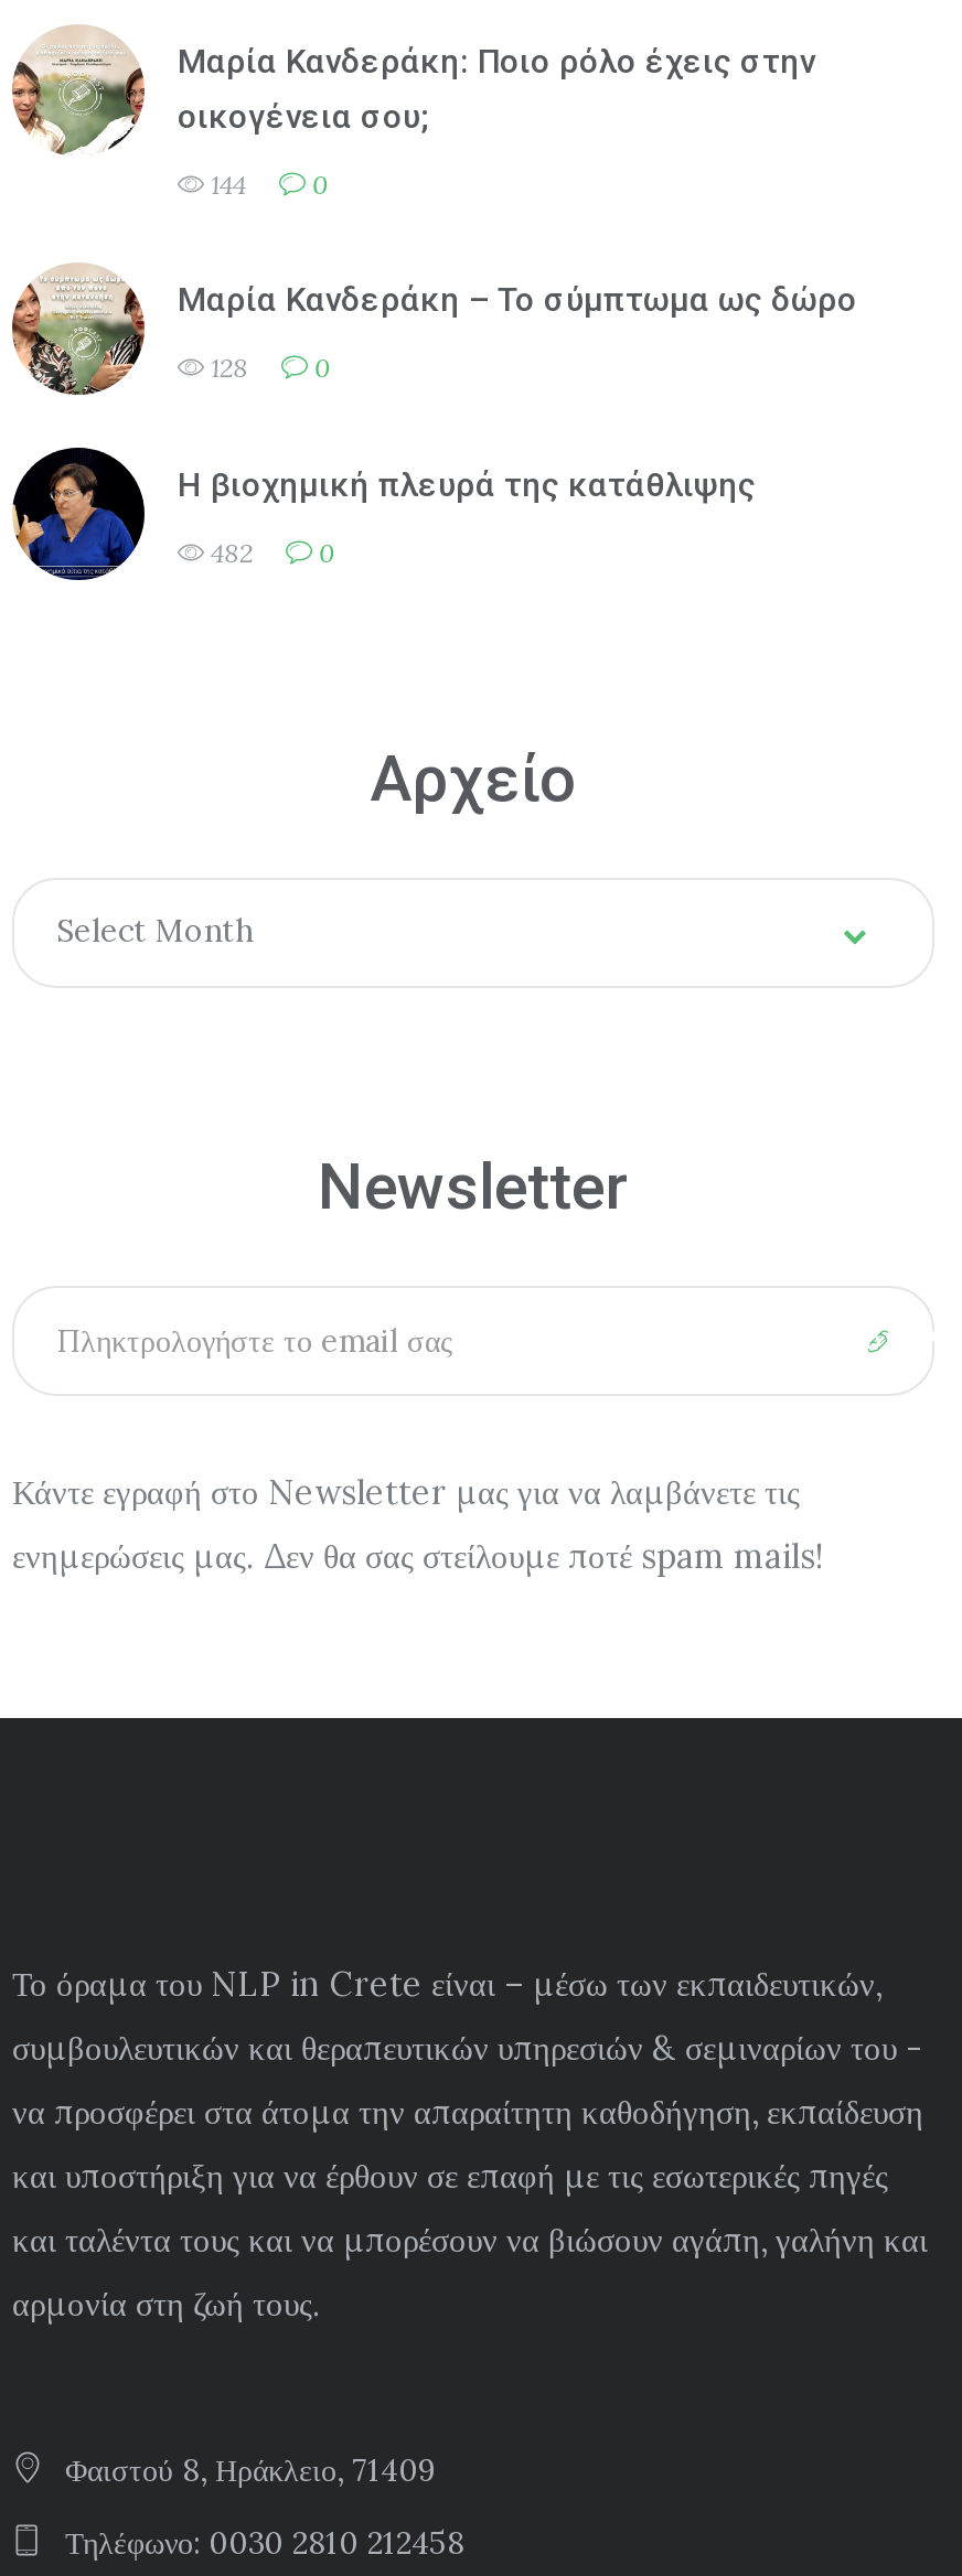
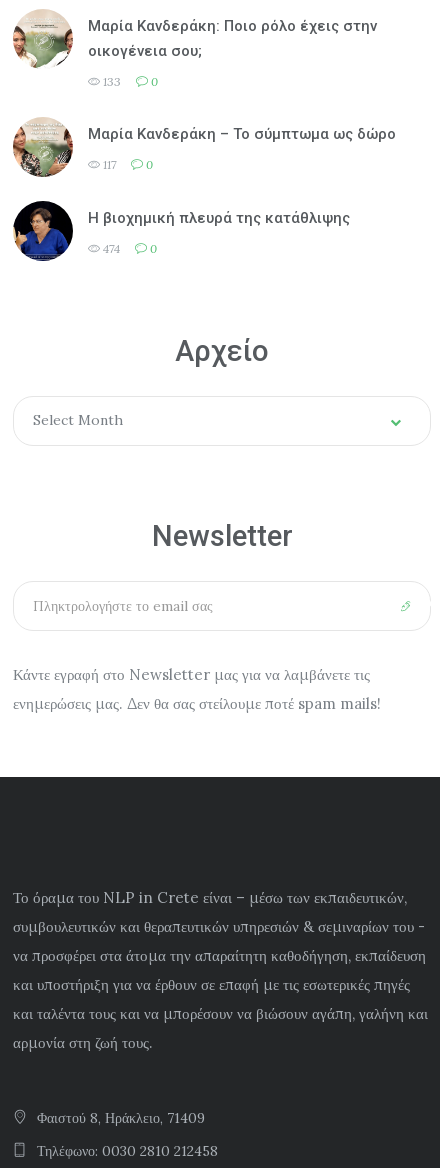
[204,167,328,200] 144 0 -> [100,74,158,89] 133 0
[204,350,330,383] 128 0 -> [100,157,153,172] 117 0
[204,535,334,569] 482 0 -> [100,241,157,256] 474 0

